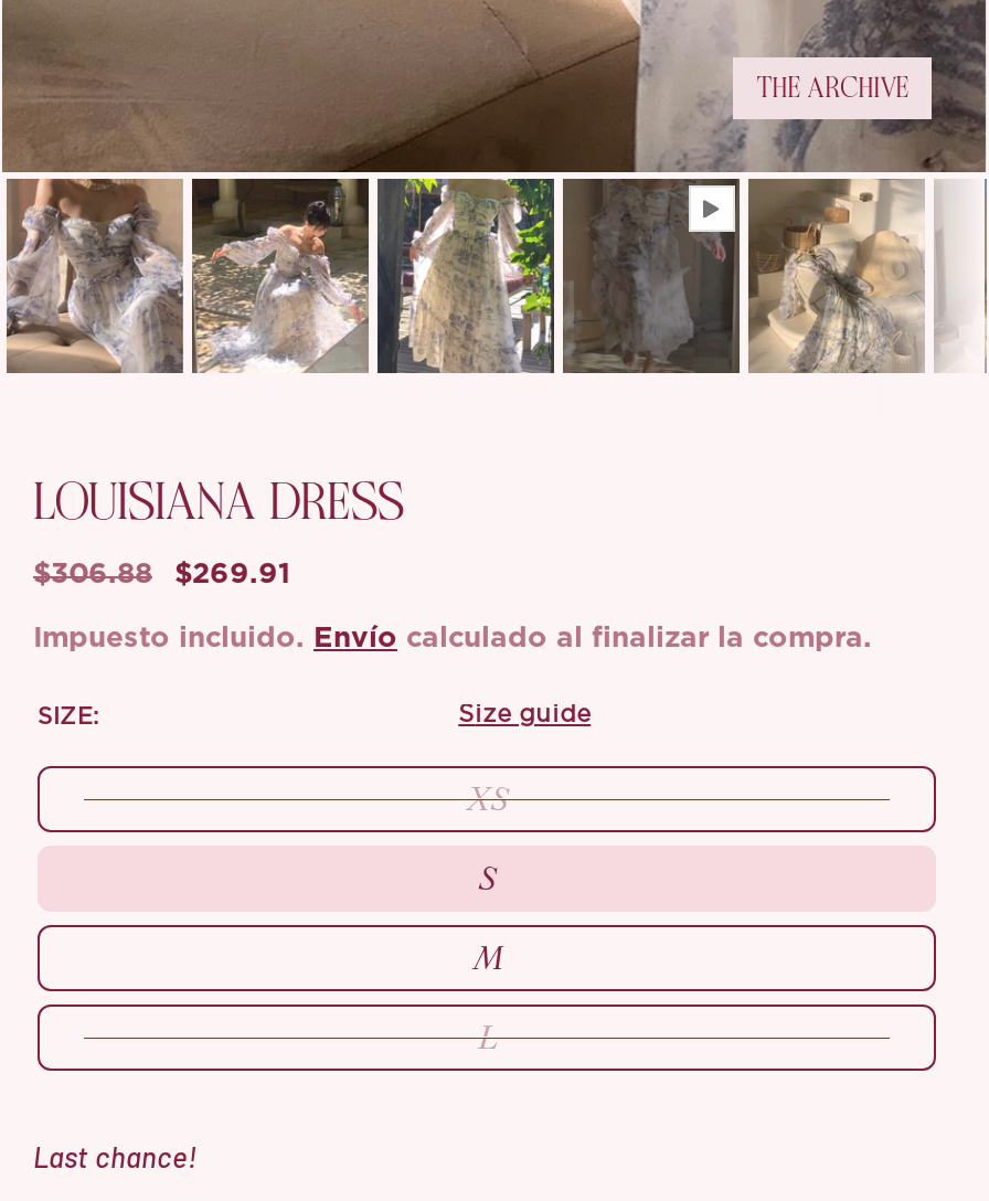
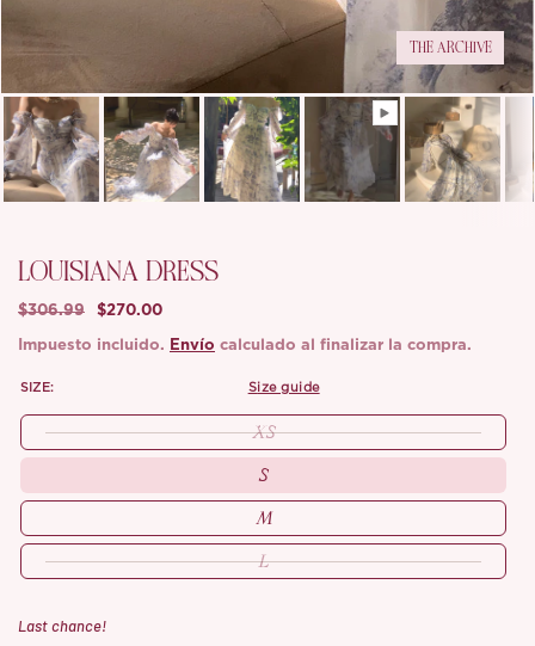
[33,561,152,590] $306.88 -> [18,303,85,319] $306.99
[174,561,289,590] $269.91 -> [97,303,162,319] $270.00

